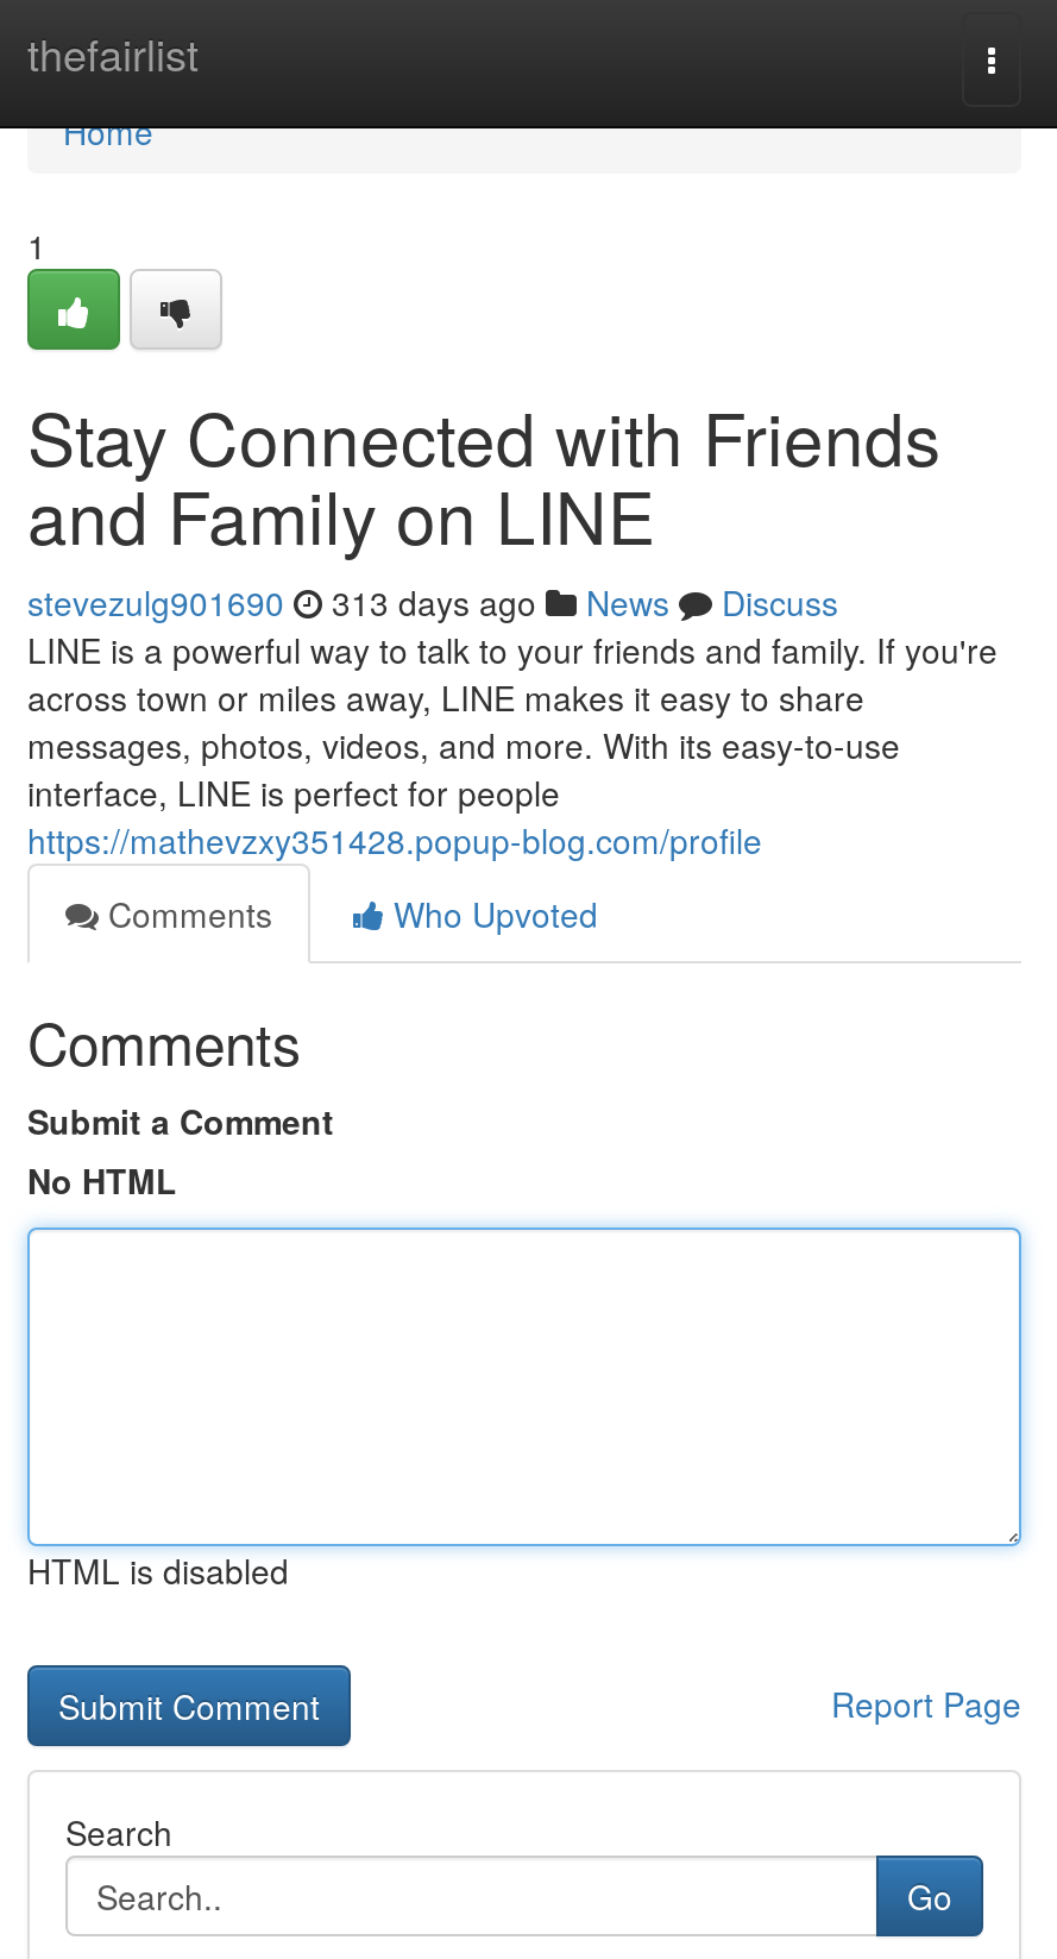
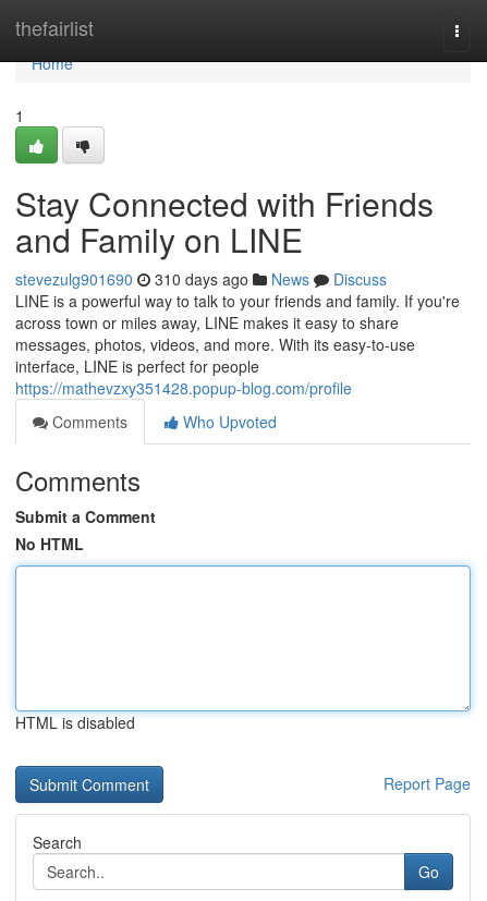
[27,578,838,626] stevezulg901690 313 days ago News Discuss -> [15,268,387,290] stevezulg901690 310 days ago News Discuss

